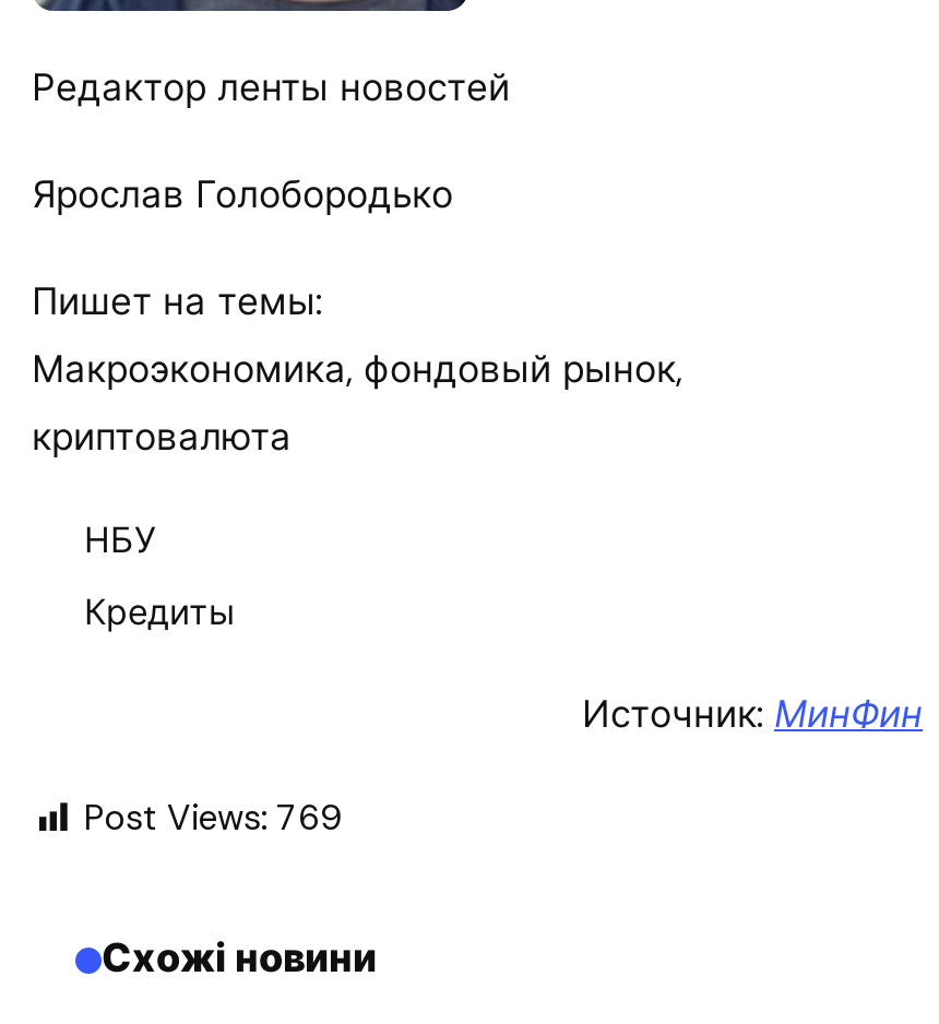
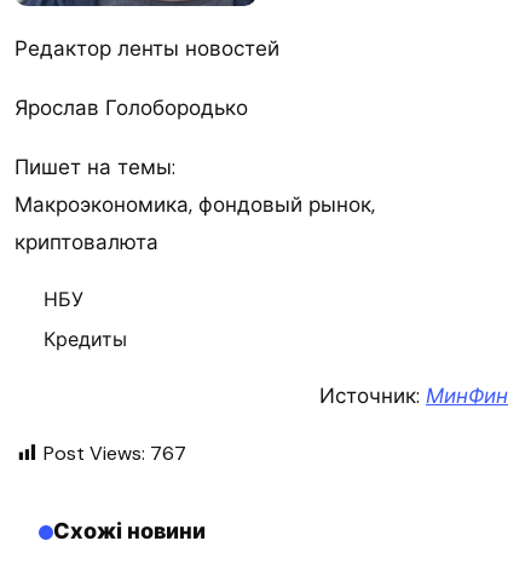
[84,795,342,841] Post Views: 769 -> [44,441,186,466] Post Views: 767

